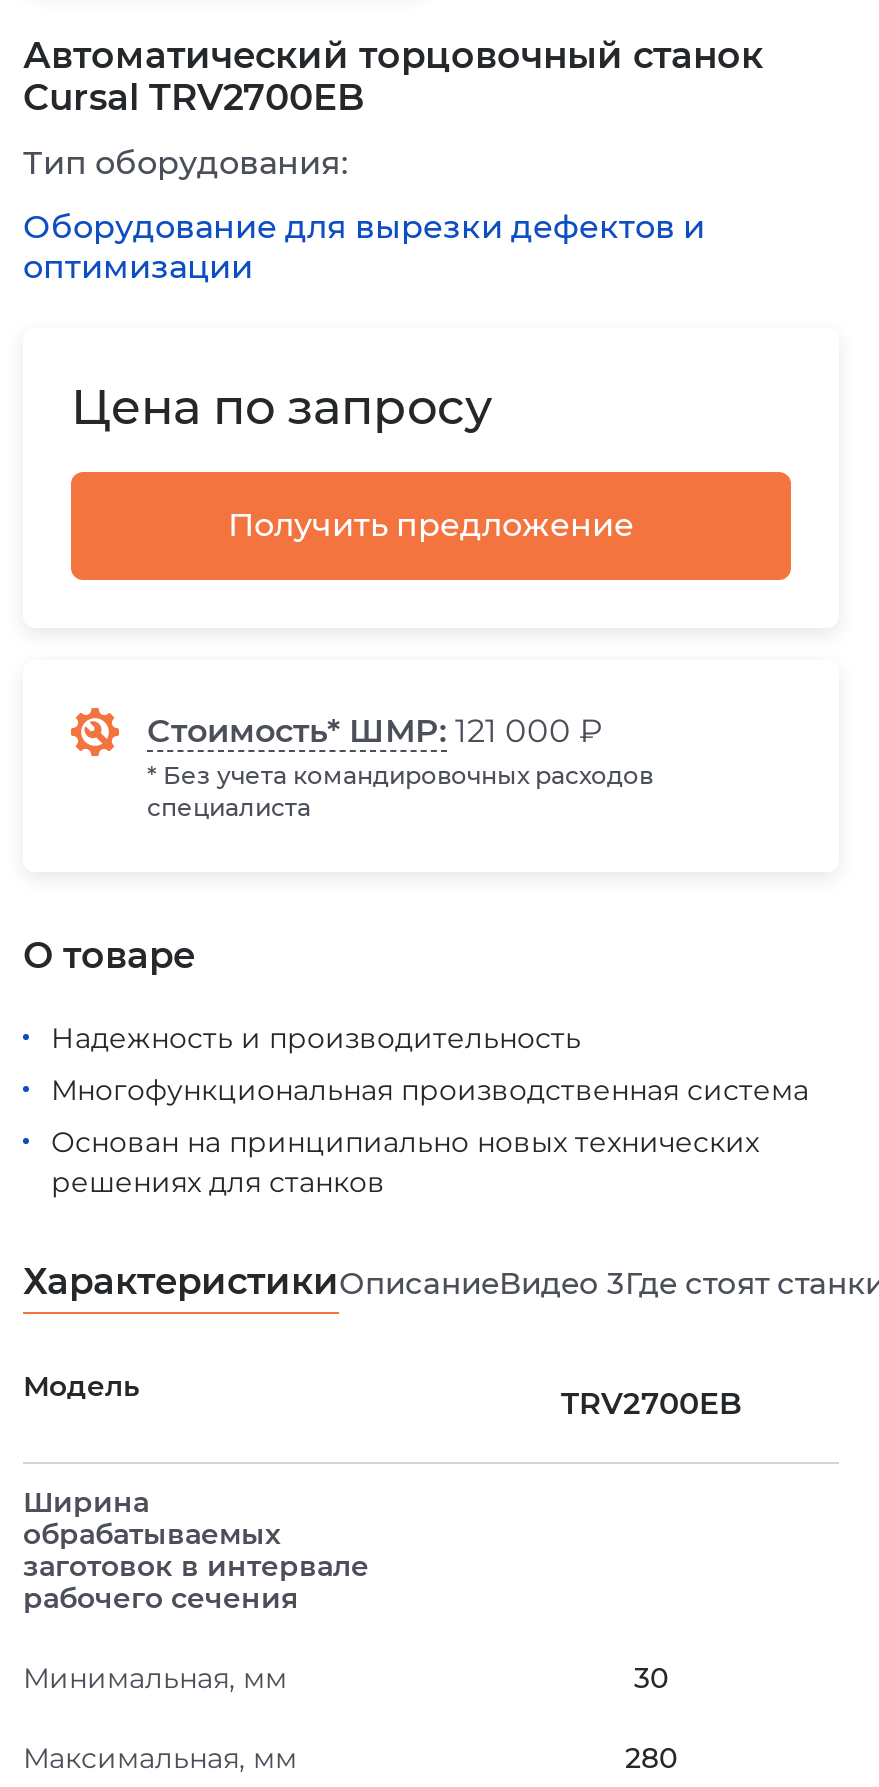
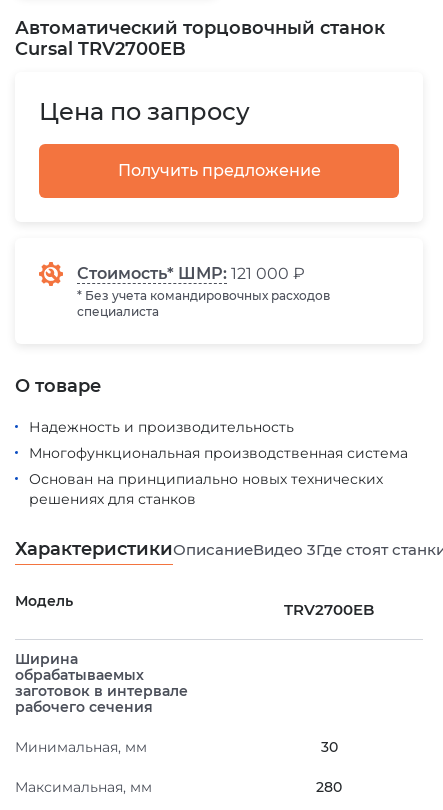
[23,144,705,286] Тип оборудования: | Оборудование для вырезки дефектов и | оптимизации -> none

